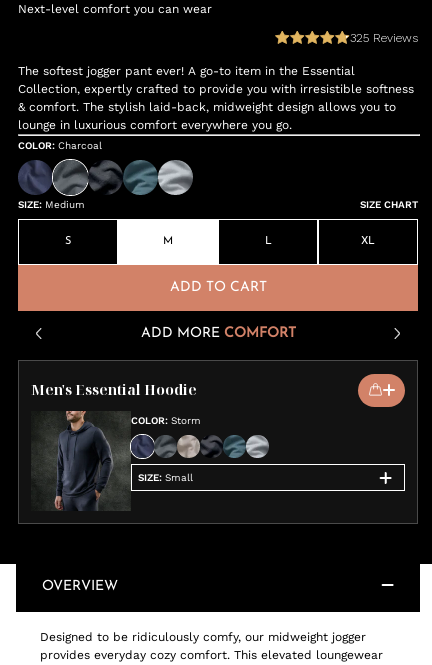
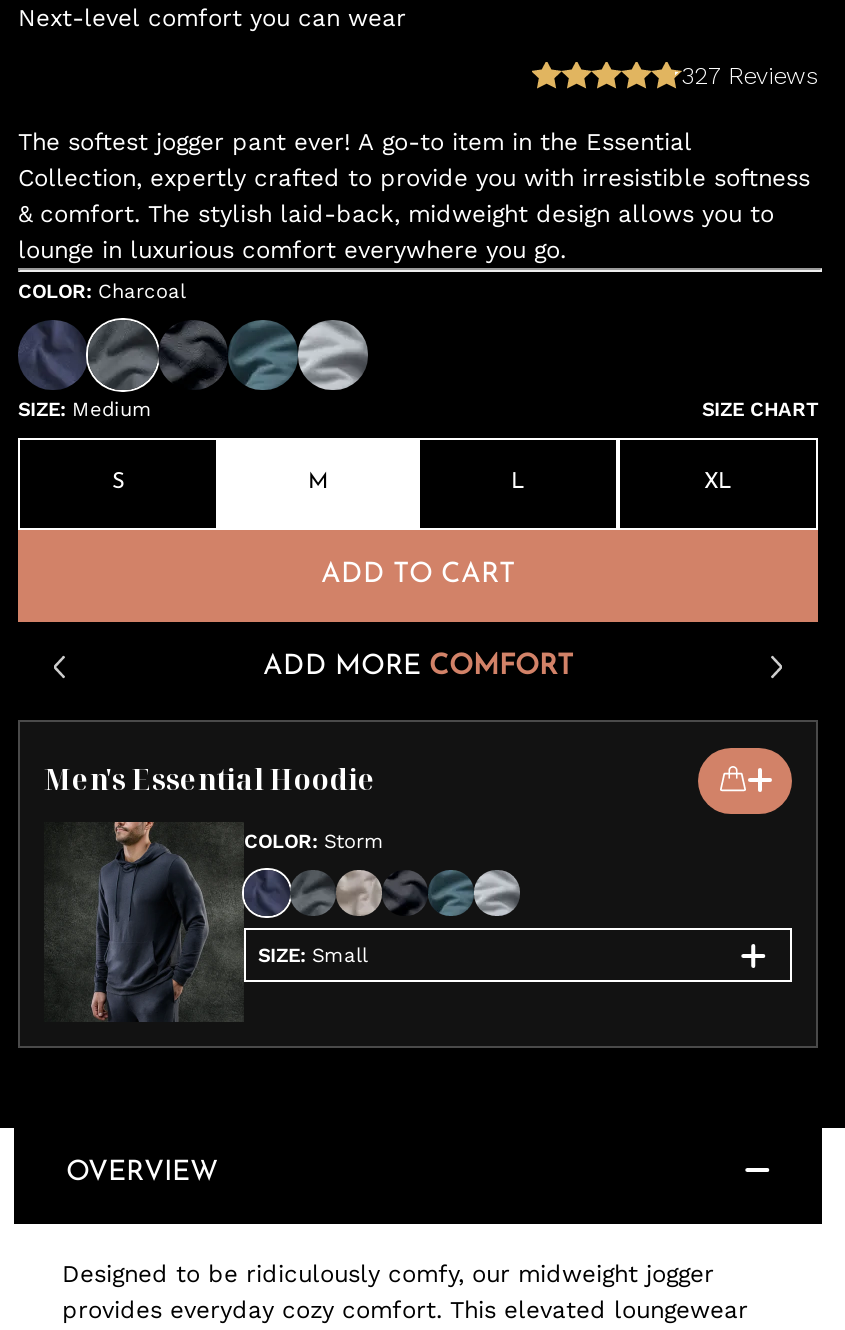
[350,31,418,45] 325 Reviews -> [682,62,818,90] 327 Reviews

